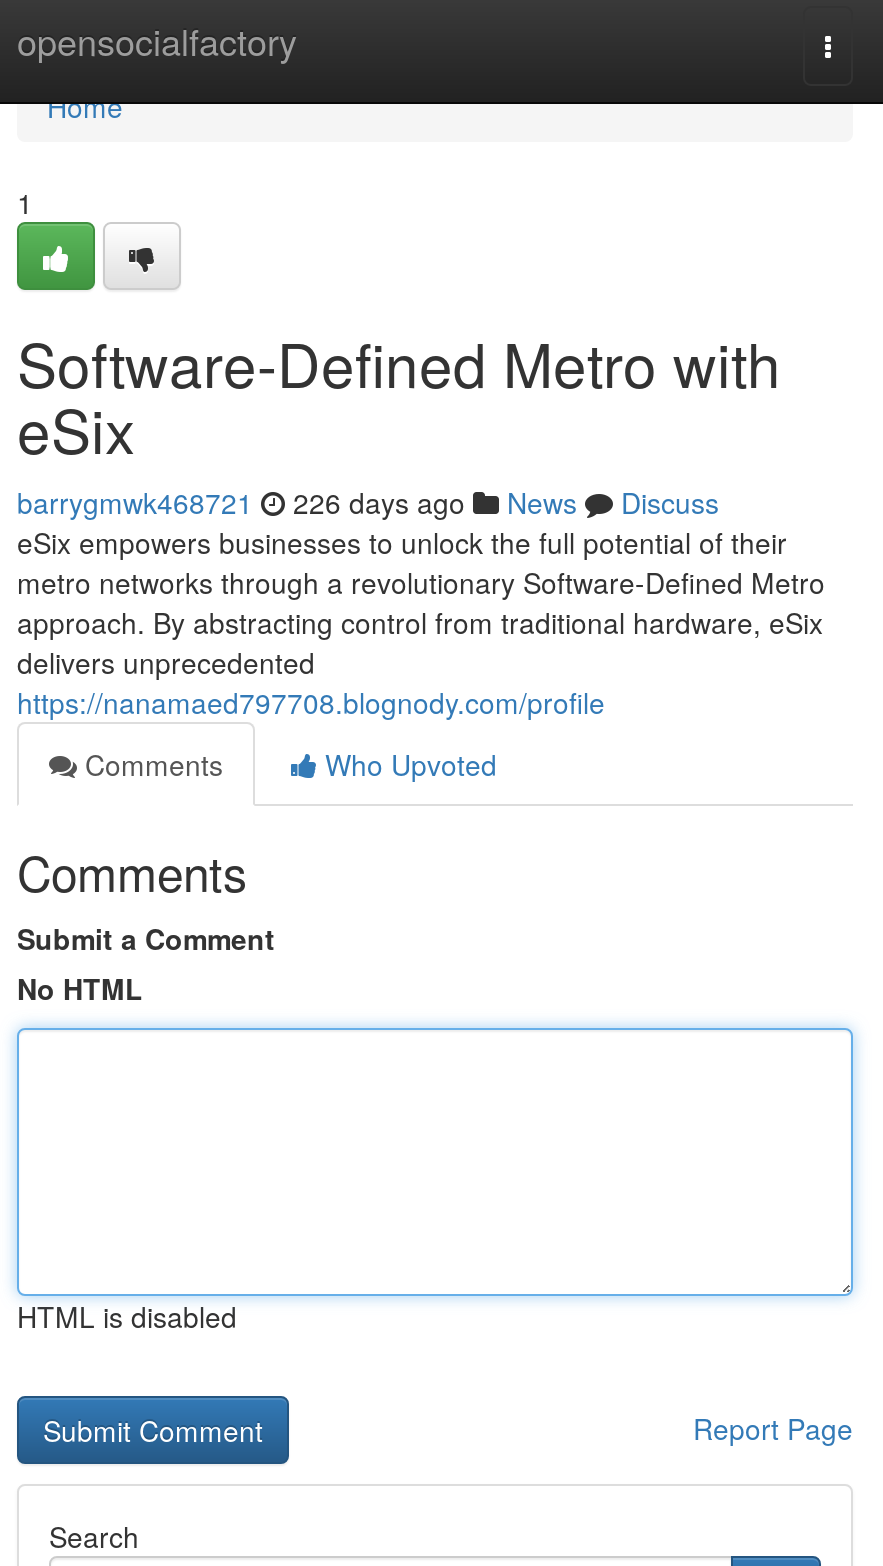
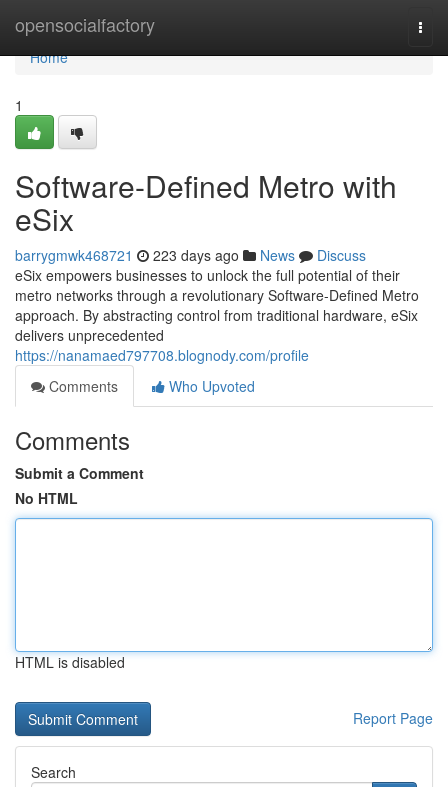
[17,482,719,522] barrygmwk468721 226 days ago News Discuss -> [15,245,366,265] barrygmwk468721 223 days ago News Discuss

